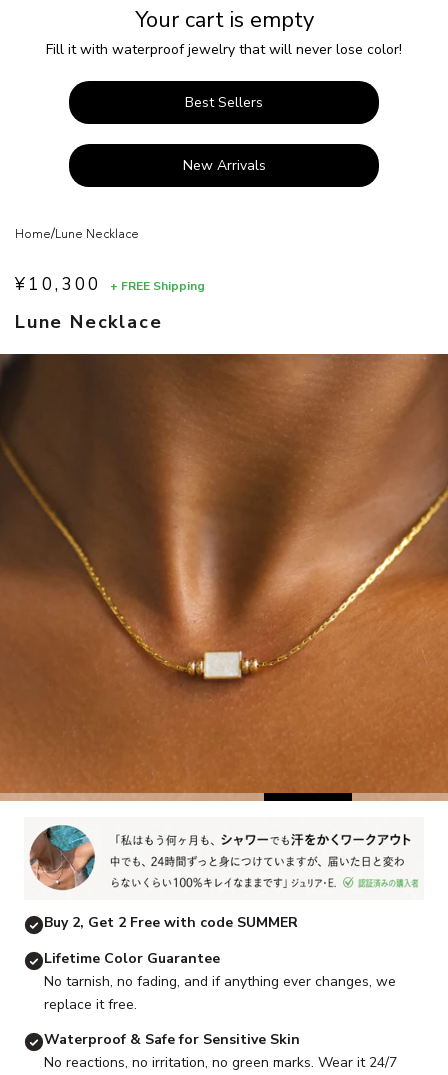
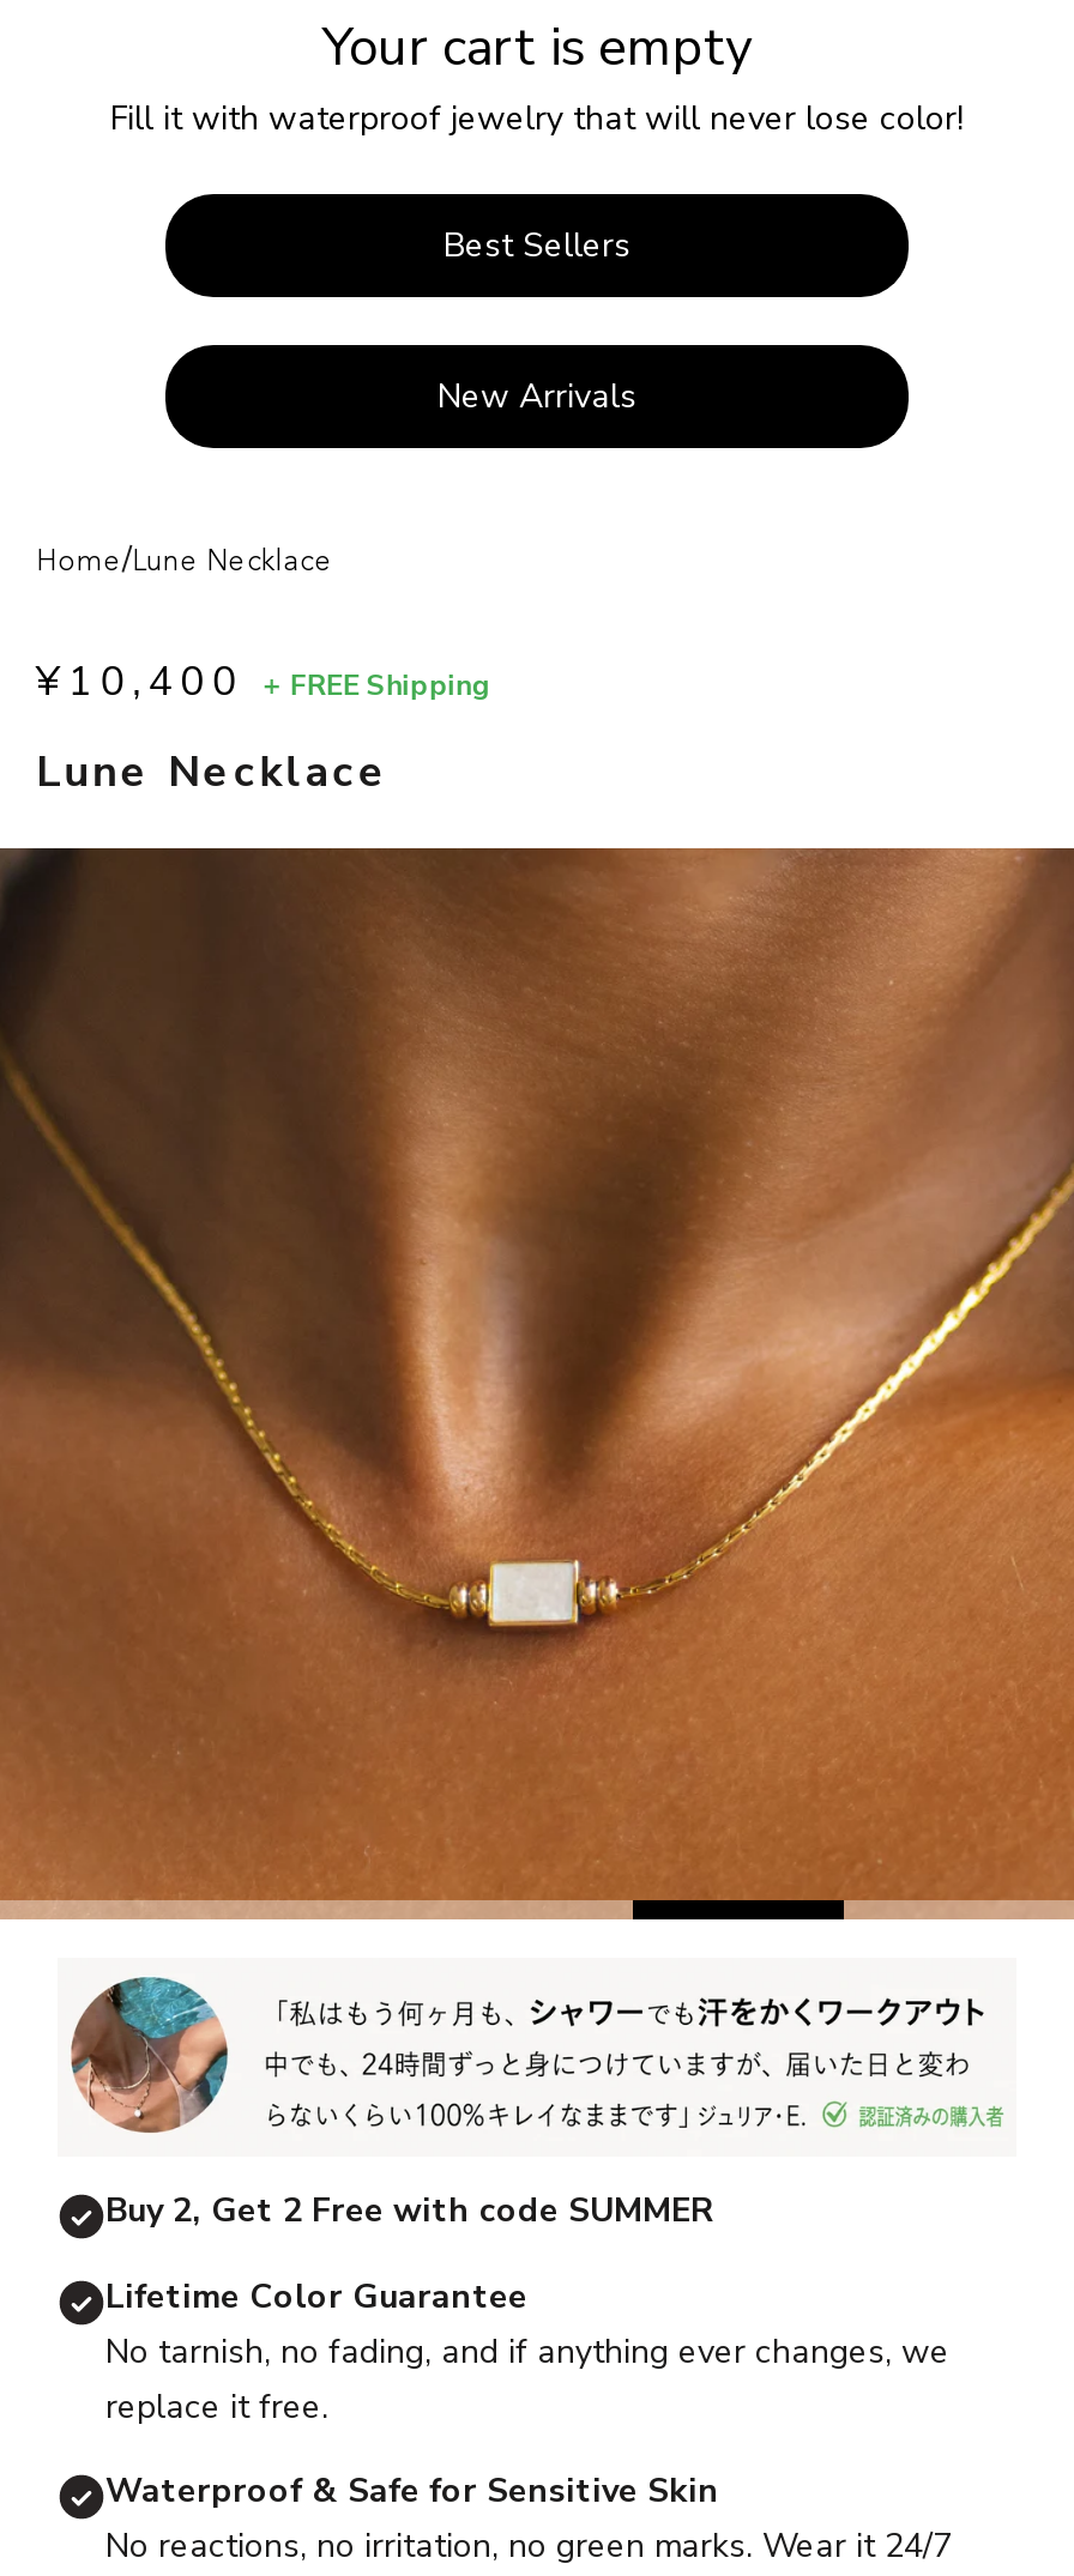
[15,273,205,296] ¥10,300 + FREE Shipping -> [36,654,491,709] ¥10,400 + FREE Shipping

